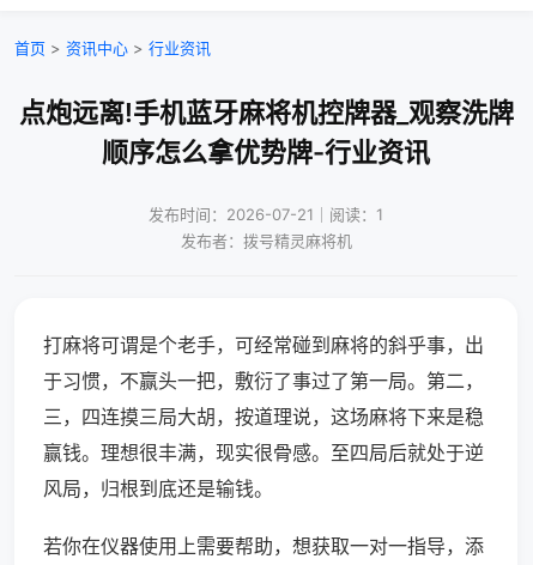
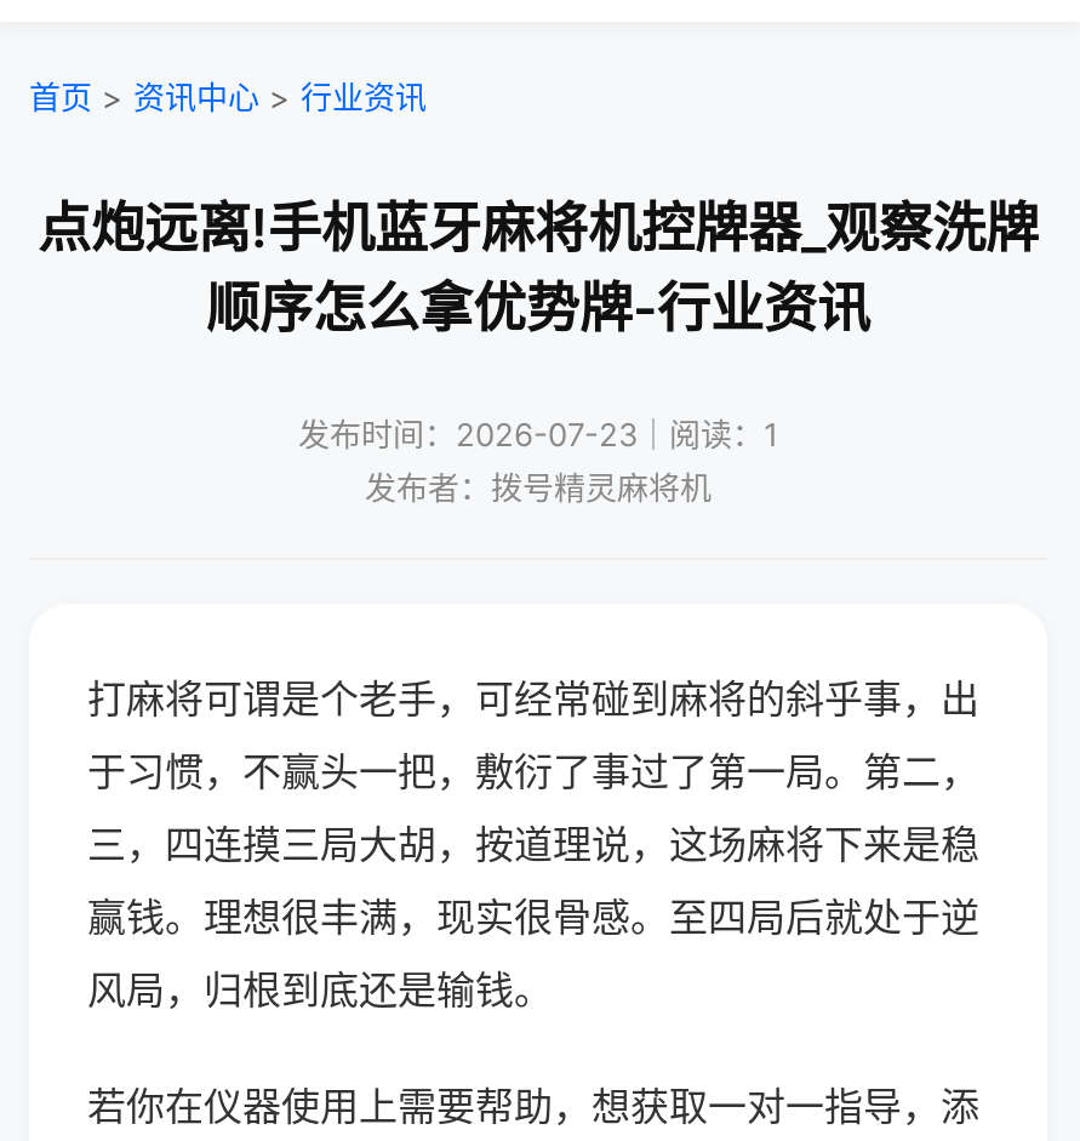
[149,205,383,224] 发布时间：2026-07-21｜阅读：1 -> [298,415,778,453] 发布时间：2026-07-23｜阅读：1

